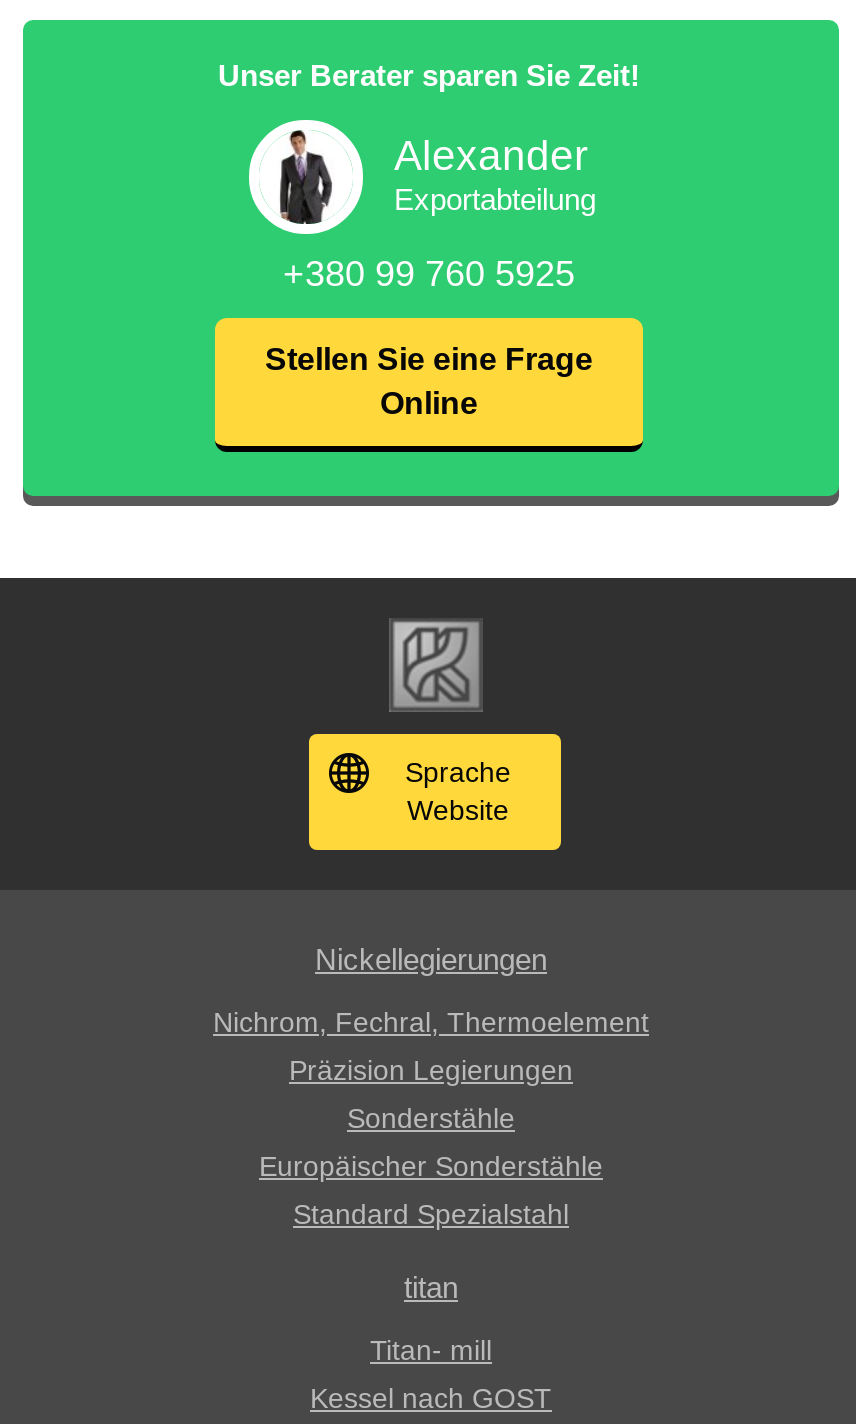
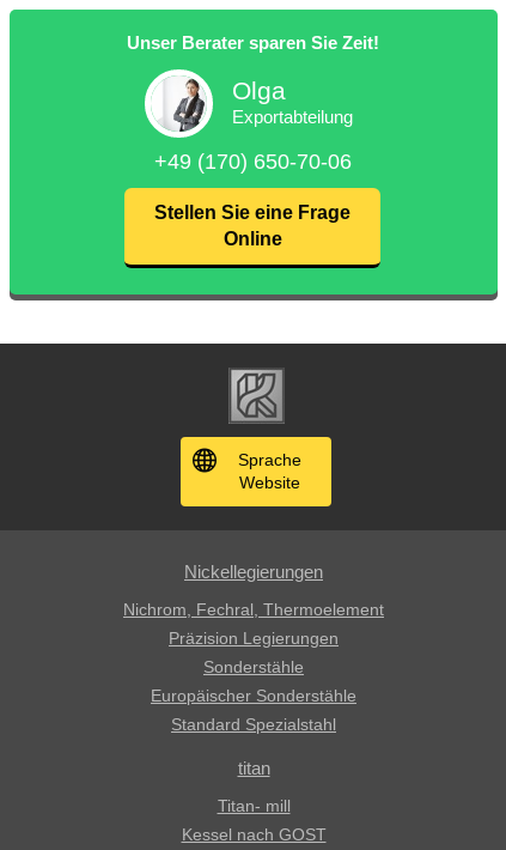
[279,128,575,294] [image] | +380 99 760 5925 -> [154,75,351,173] [image] | +49 (170) 650-70-06
[394,132,588,178] Alexander -> [231,76,285,104] Olga

